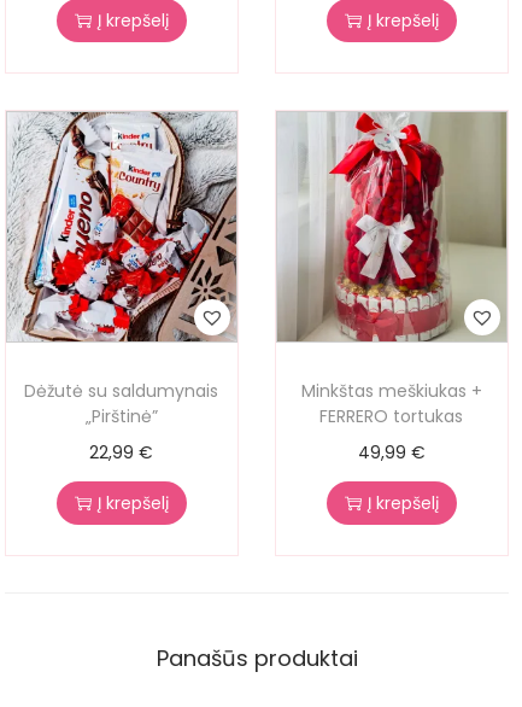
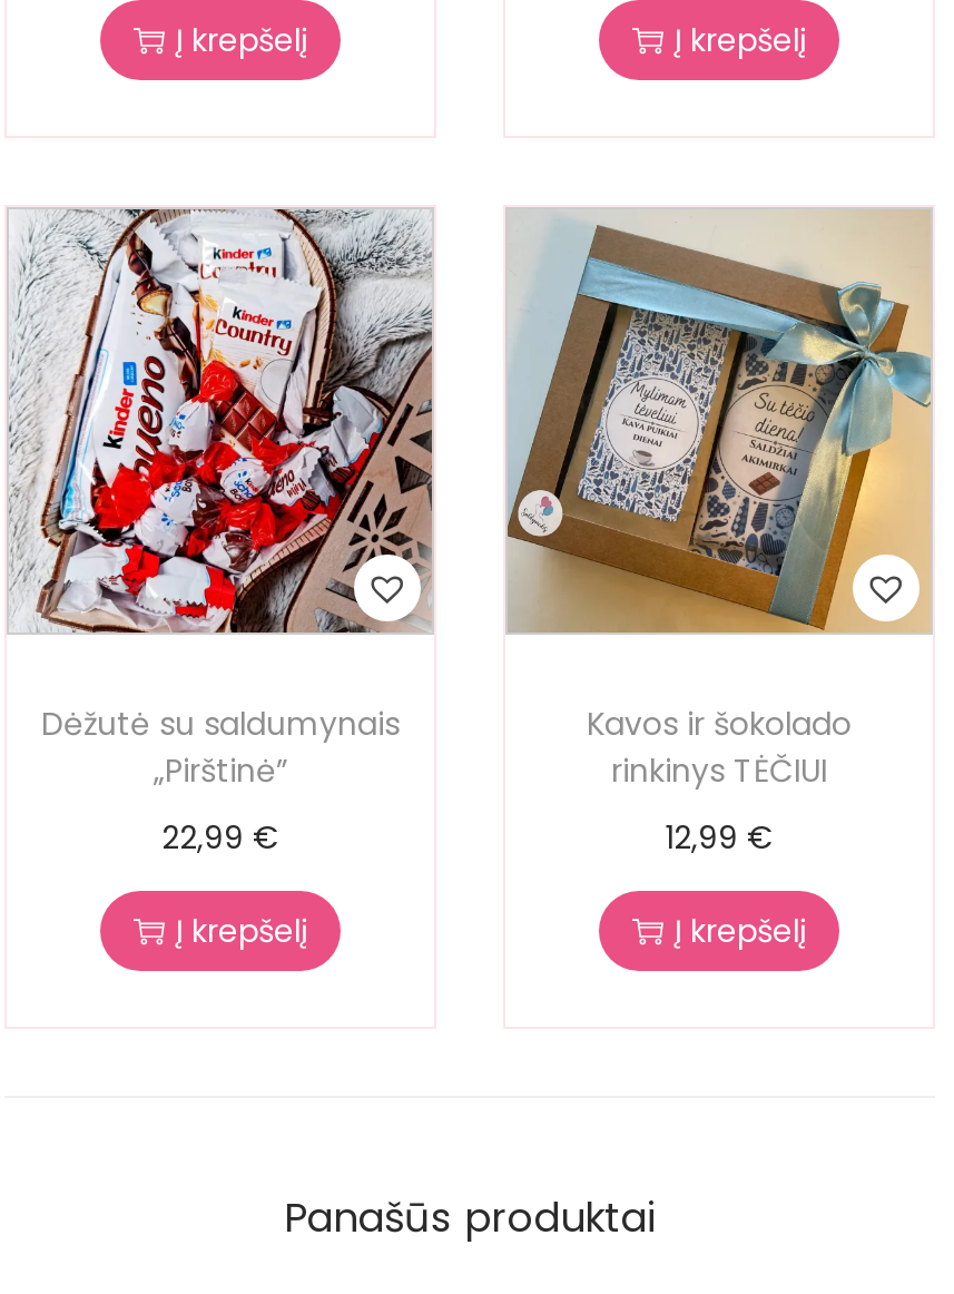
[278,112,508,429] [image] | Minkštas meškiukas + | FERRERO tortukas -> [508,209,931,792] [image] | Kavos ir šokolado | rinkinys TĖČIUI
[358,441,426,465] 49,99 € -> [665,814,774,859] 12,99 €

